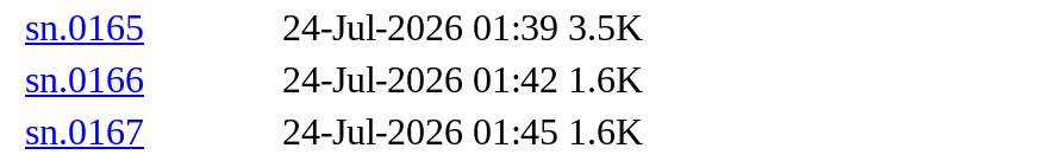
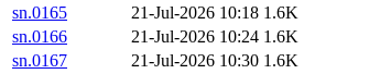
[282,8,644,48] 24-Jul-2026 01:39 3.5K -> [131,4,298,22] 21-Jul-2026 10:18 1.6K
[282,60,644,100] 24-Jul-2026 01:42 1.6K -> [131,28,298,46] 21-Jul-2026 10:24 1.6K
[282,112,644,152] 24-Jul-2026 01:45 1.6K -> [131,52,298,70] 21-Jul-2026 10:30 1.6K

